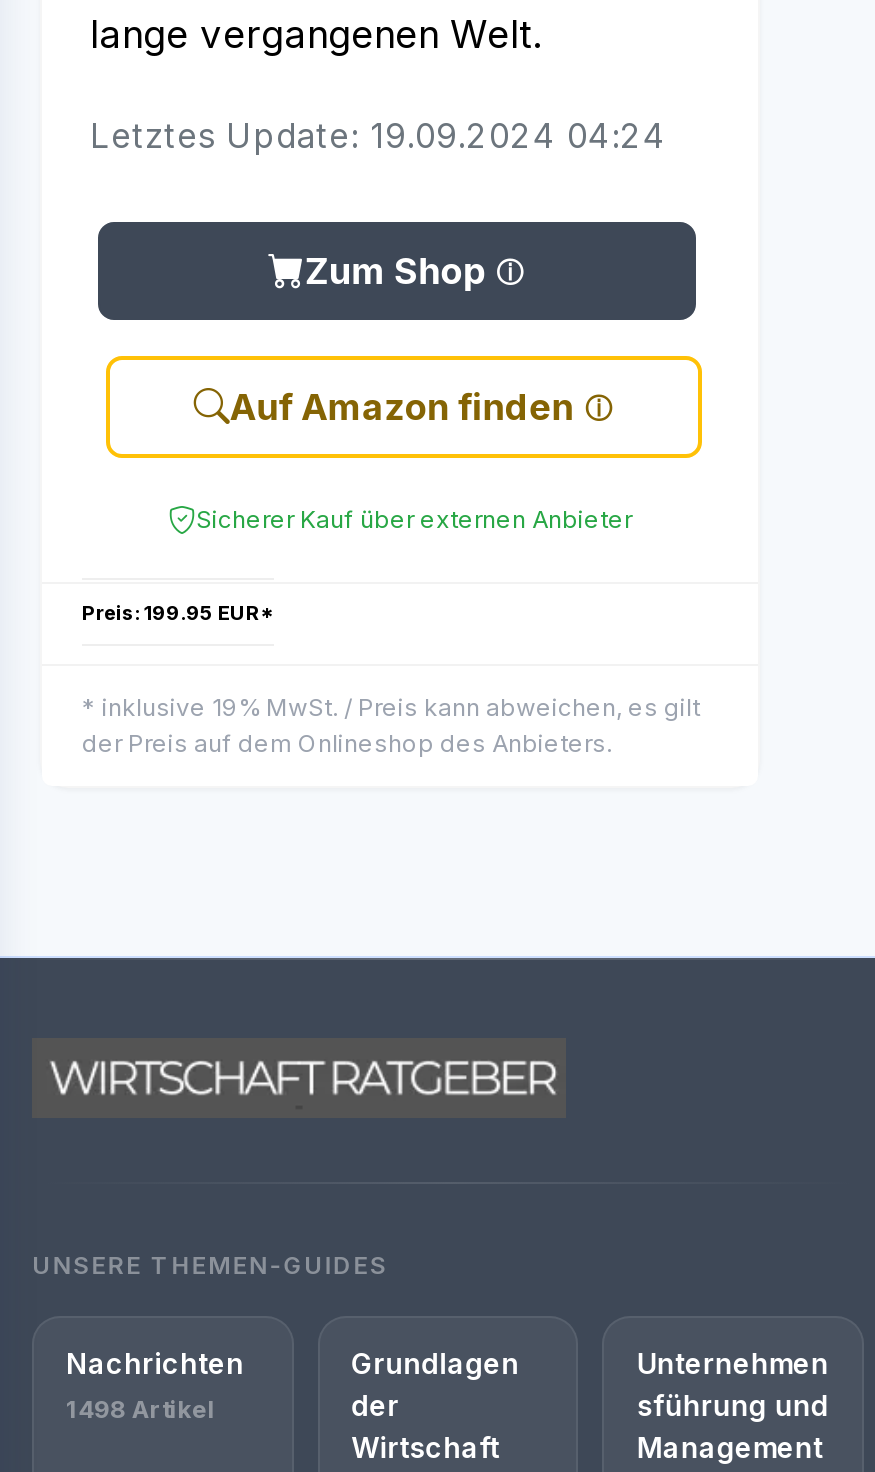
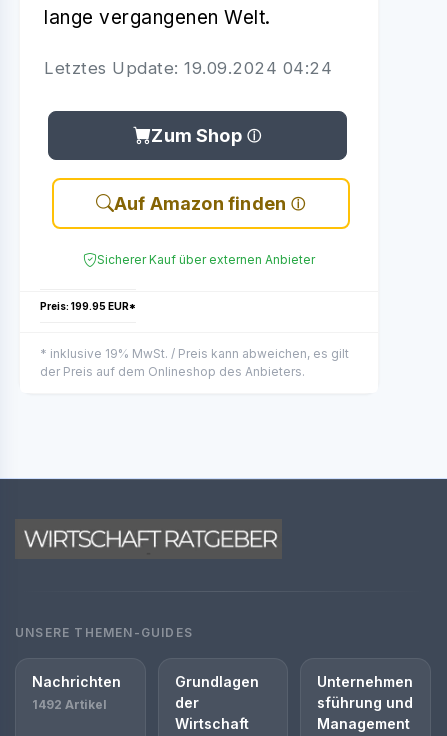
[66,1394,216,1424] 1498 Artikel -> [32,697,107,712] 1492 Artikel

